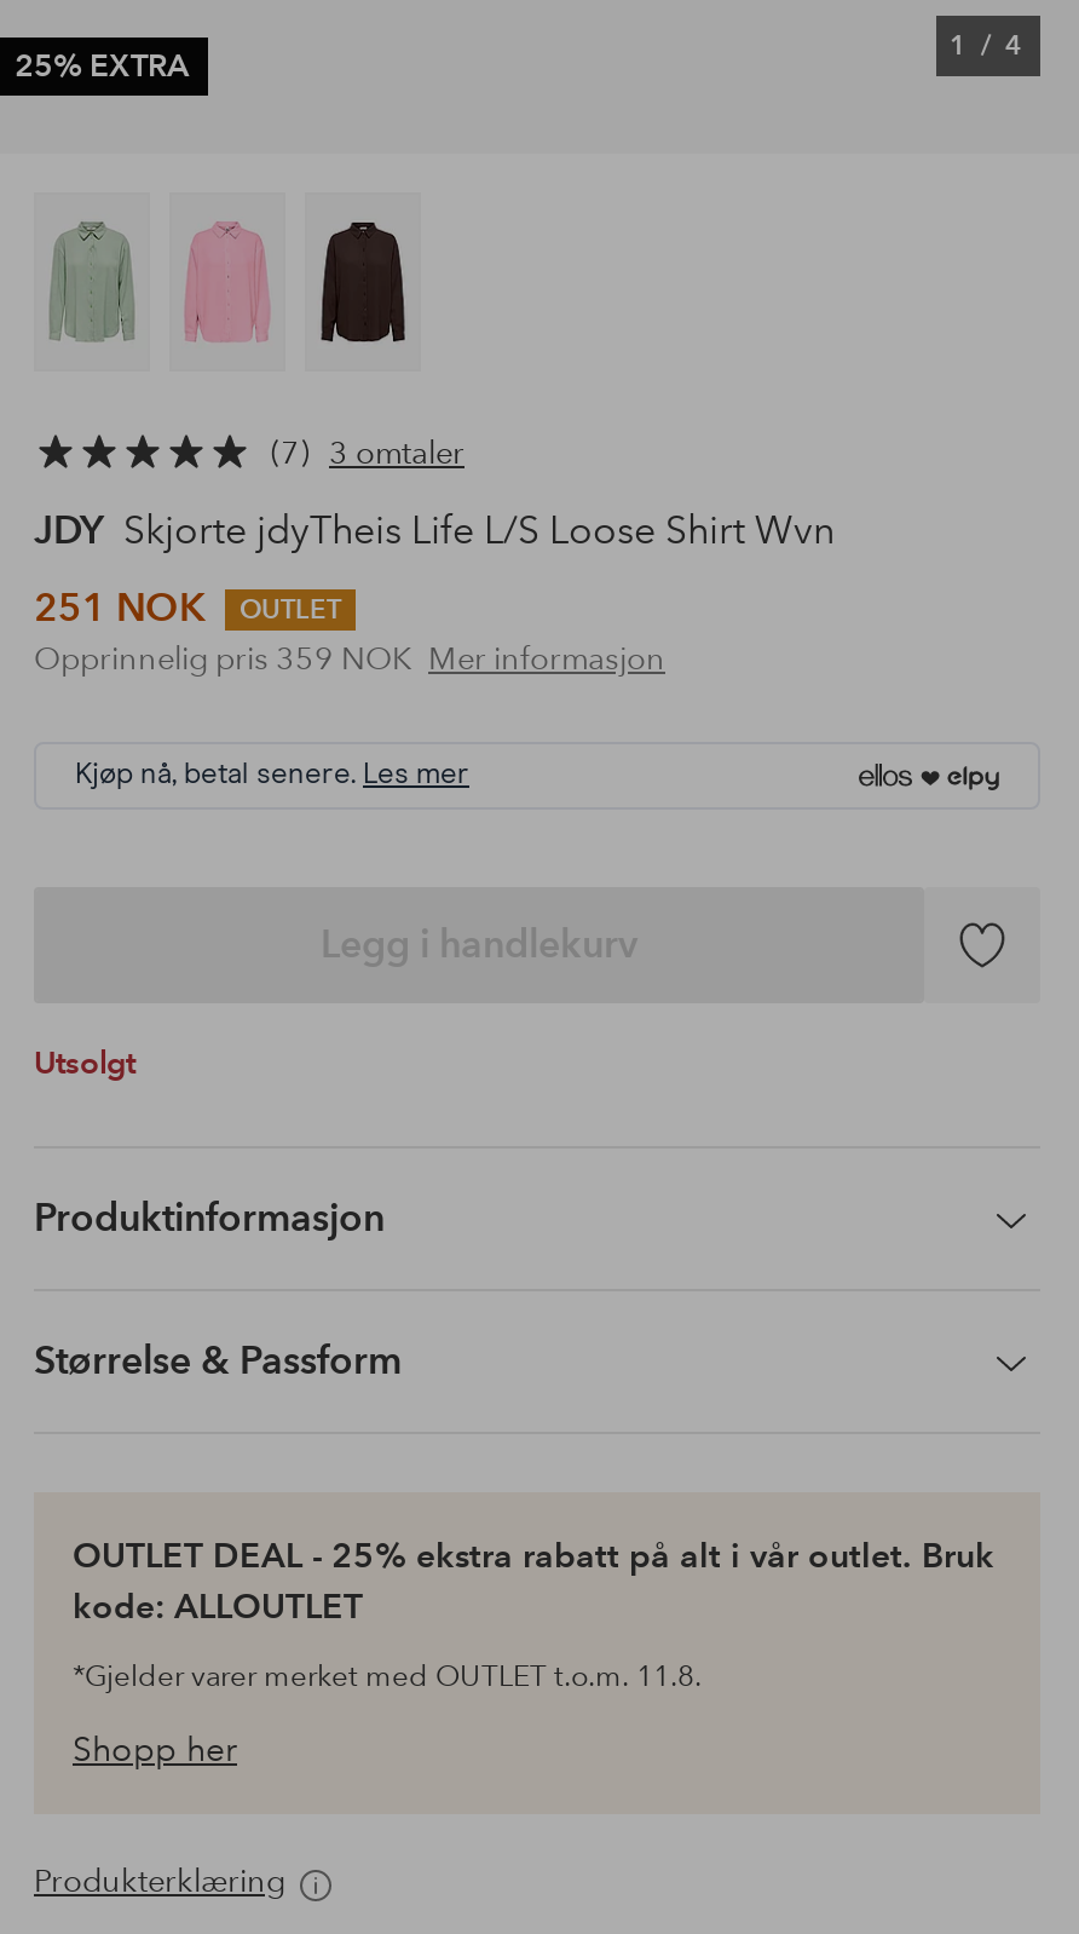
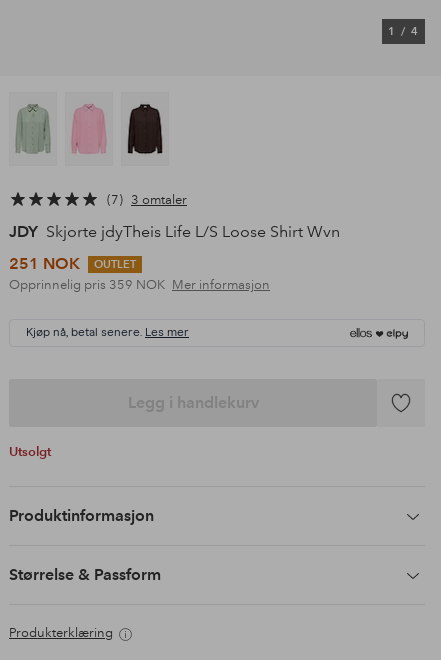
[15,47,189,86] 25% EXTRA -> none
[73,1534,994,1772] OUTLET DEAL - 25% ekstra rabatt på alt i vår outlet. Bruk | kode: ALLOUTLET | *Gjelder varer merket med OUTLET t.o.m. 11.8. | Shopp her -> none

